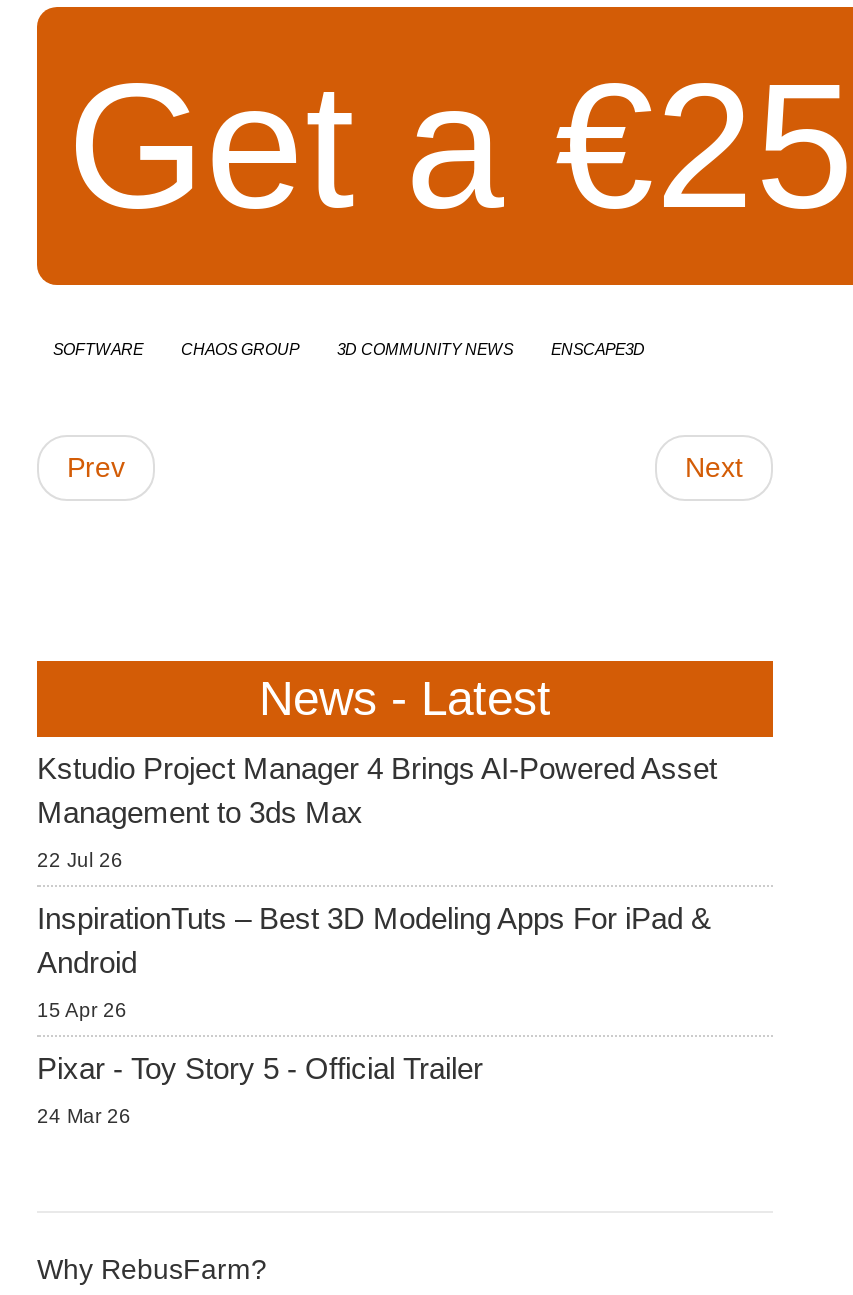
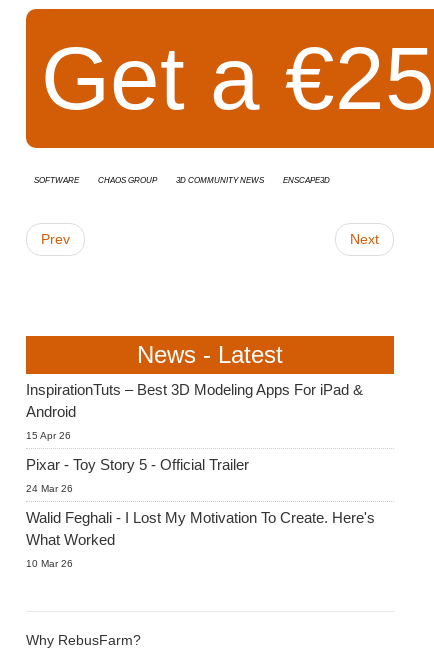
[37,751,717,871] Kstudio Project Manager 4 Brings AI-Powered Asset | Management to 3ds Max | 22 Jul 26 -> none
moved [37,901,711,1127] -> [26,381,363,494]: InspirationTuts – Best 3D Modeling Apps For iPad & | Android | 15 Apr 26 | Pixar - Toy Story 5 - Official Trailer | 24 Mar 26
none -> [26,509,375,569] Walid Feghali - I Lost My Motivation To Create. Here's | What Worked | 10 Mar 26

